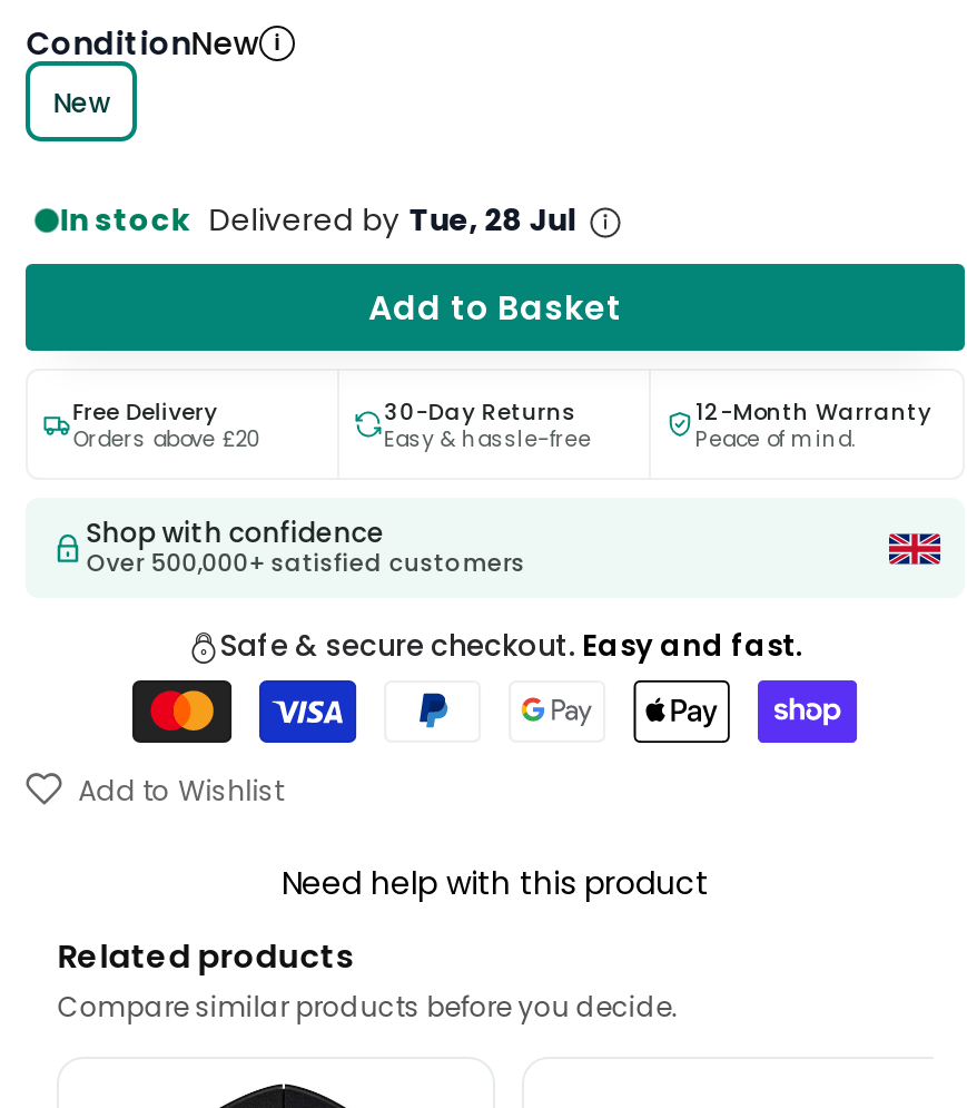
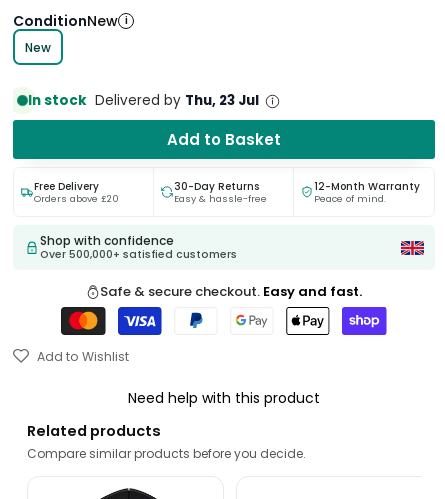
[59,200,576,242] In stock Delivered by Tue, 28 Jul -> [28,91,259,110] In stock Delivered by Thu, 23 Jul

